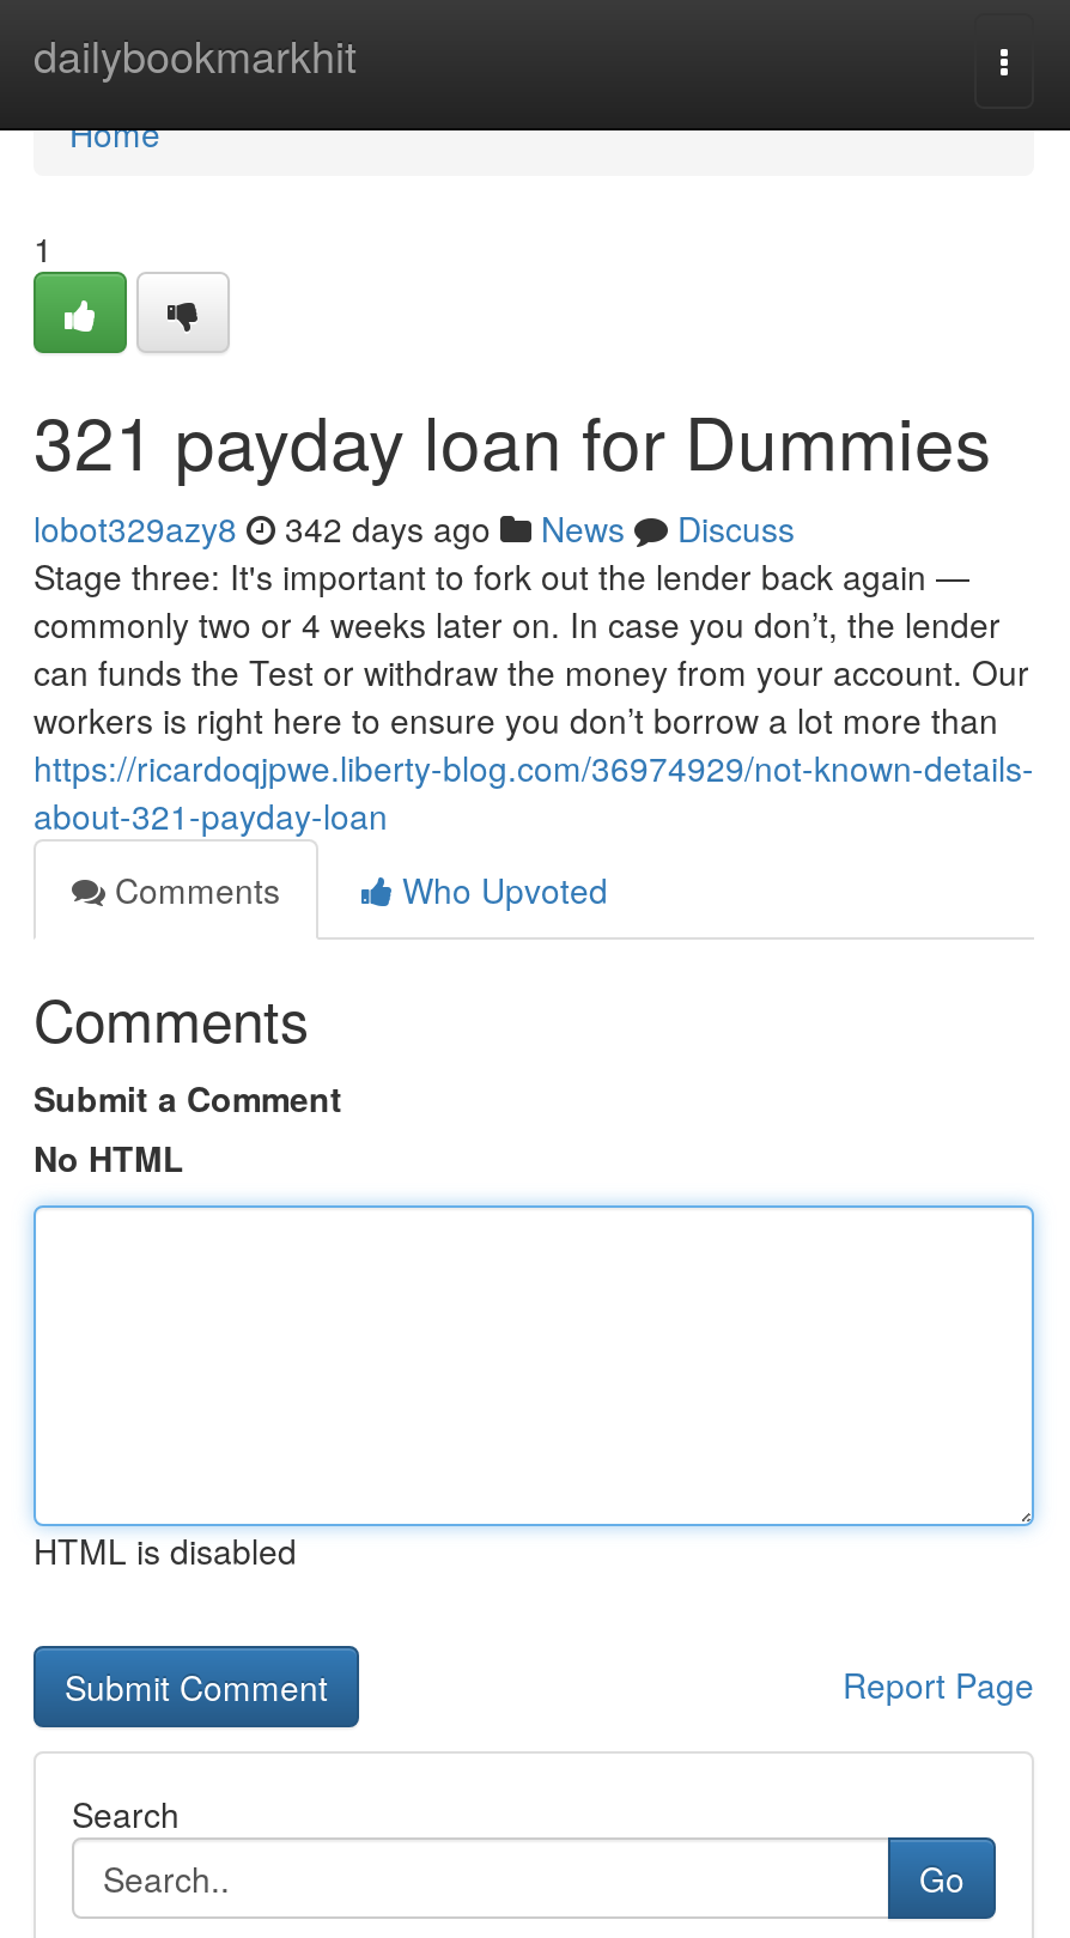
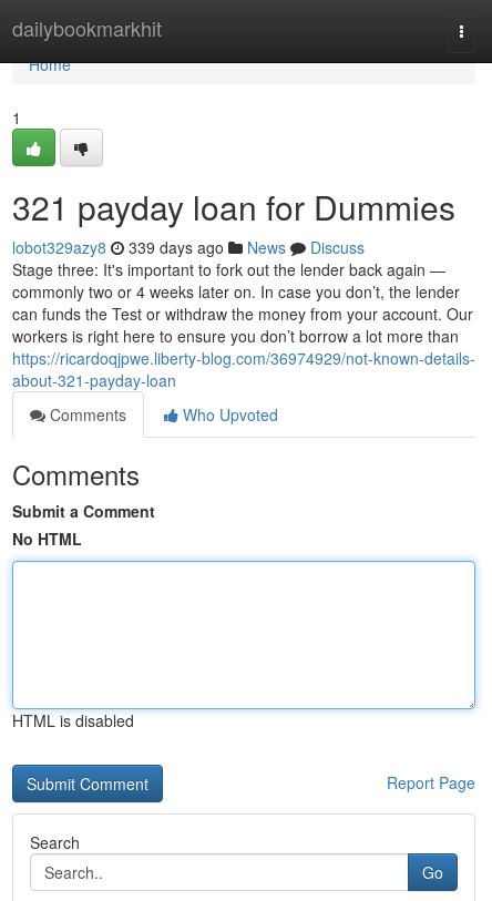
[34,504,795,552] lobot329azy8 342 days ago News Discuss -> [12,236,365,258] lobot329azy8 339 days ago News Discuss

